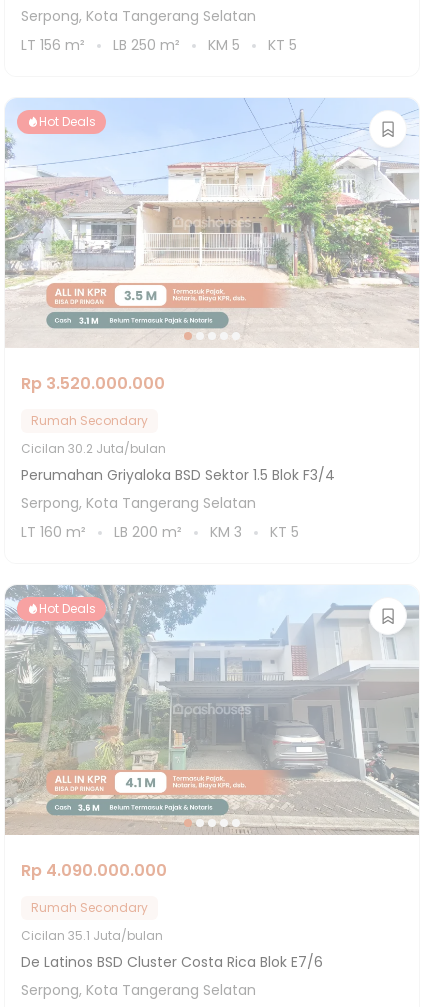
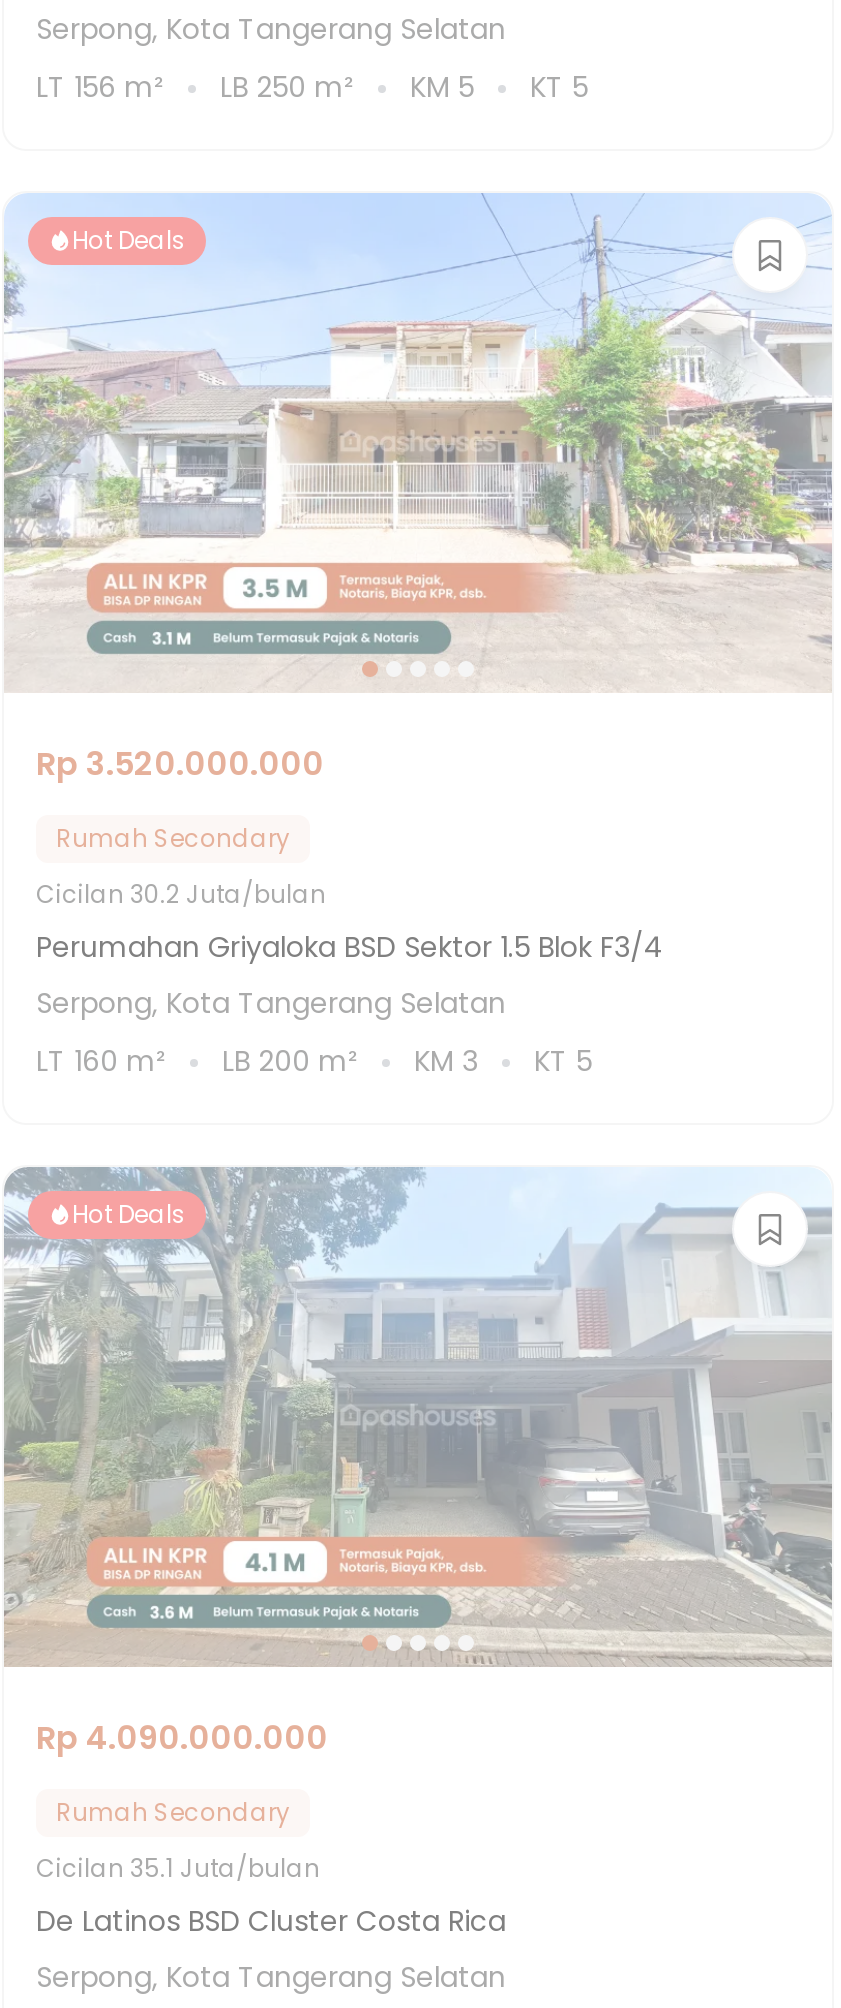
[21,952,323,972] De Latinos BSD Cluster Costa Rica Blok E7/6 -> [36,1901,506,1941] De Latinos BSD Cluster Costa Rica

